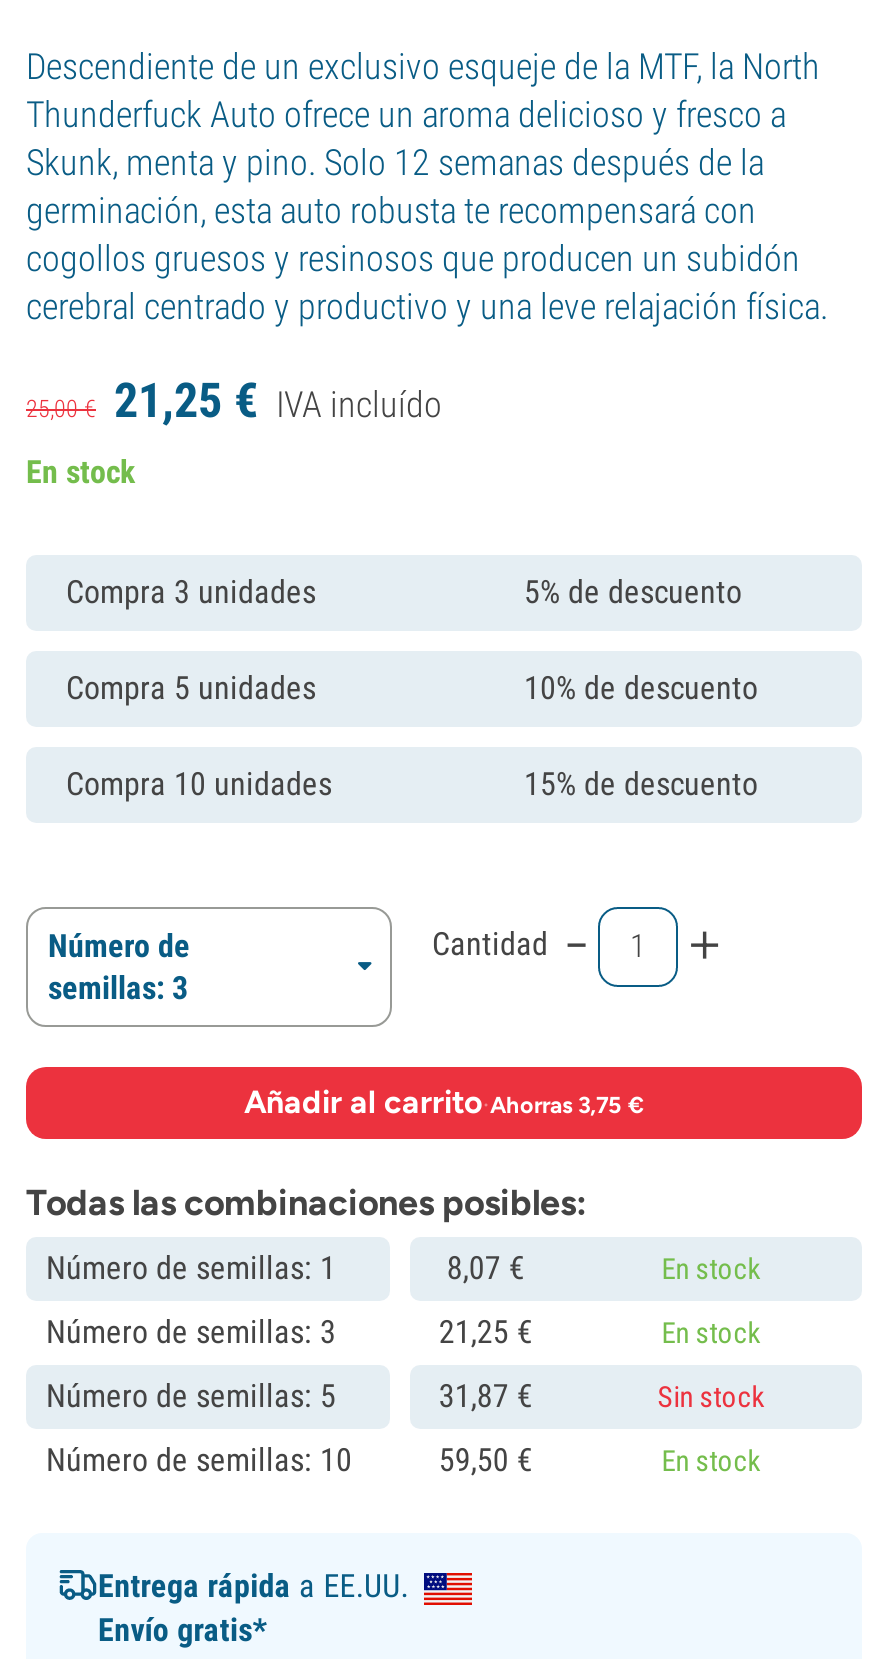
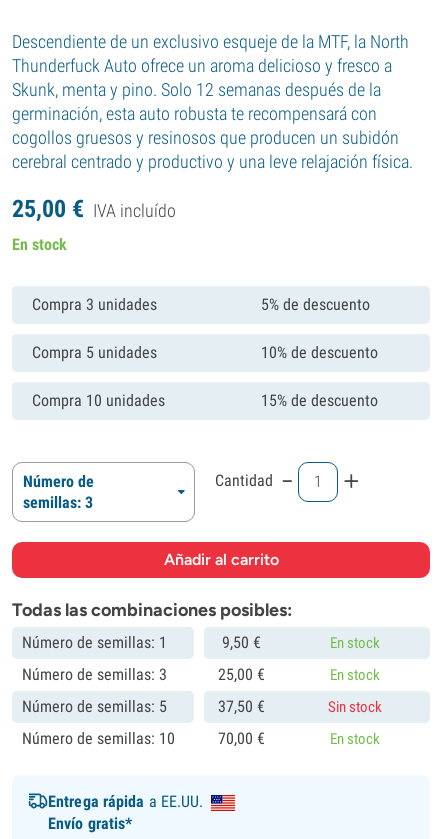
[26,373,442,429] 25,00€ | 21, 25 € IVA incluído -> [12,195,176,223] 25,00 € IVA incluído
[244,1083,644,1123] Añadir al carrito·Ahorras 3,75 € -> none
[447,1249,525,1287] 8,07 € -> [222,633,261,652] 9,50 €
[439,1313,533,1351] 21, 25 € -> [218,665,265,684] 25, 00 €
[439,1377,533,1415] 31, 87 € -> [218,697,265,716] 37, 50 €
[439,1441,533,1479] 59,50 € -> [218,729,265,748] 70,00 €

